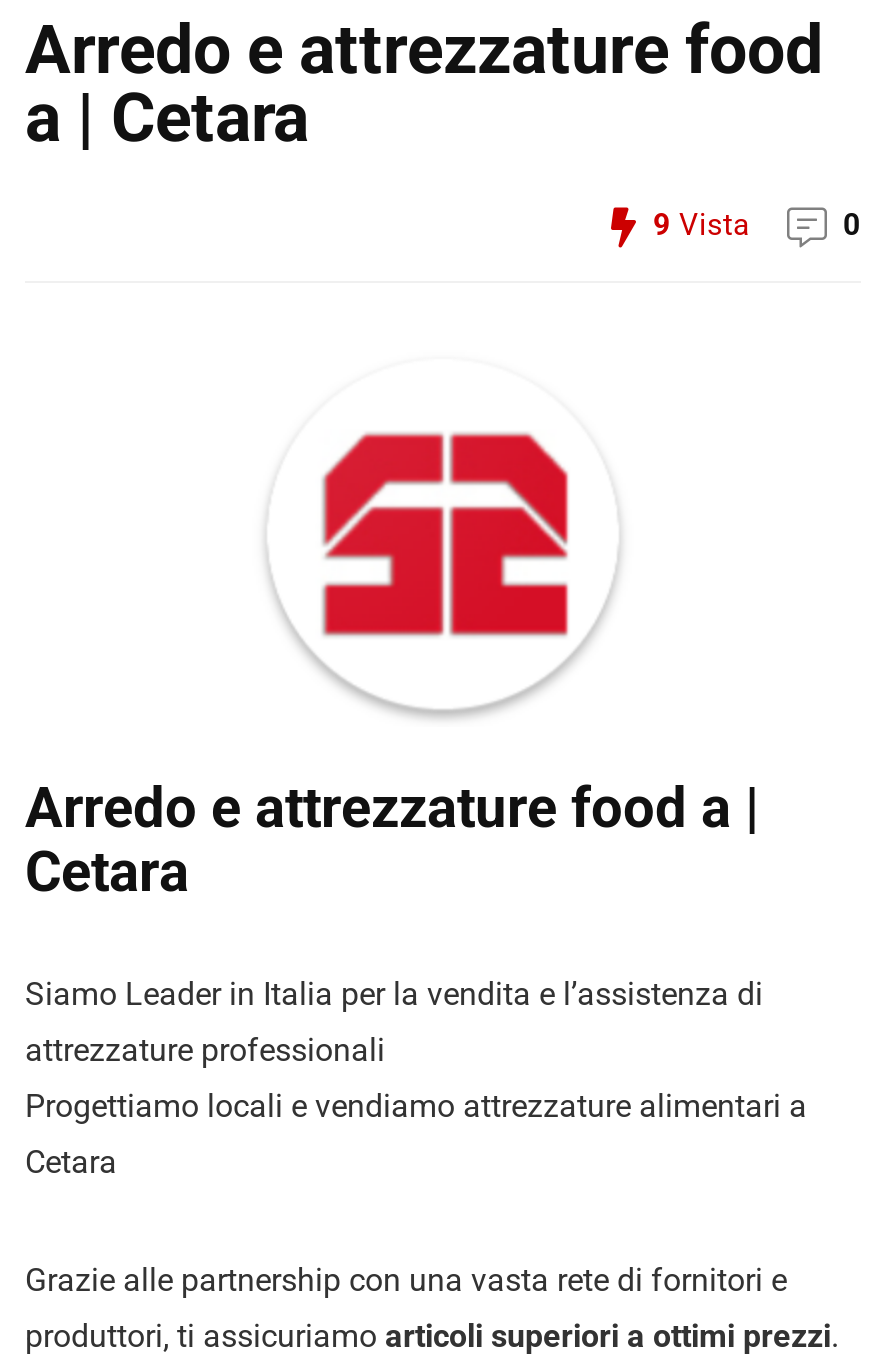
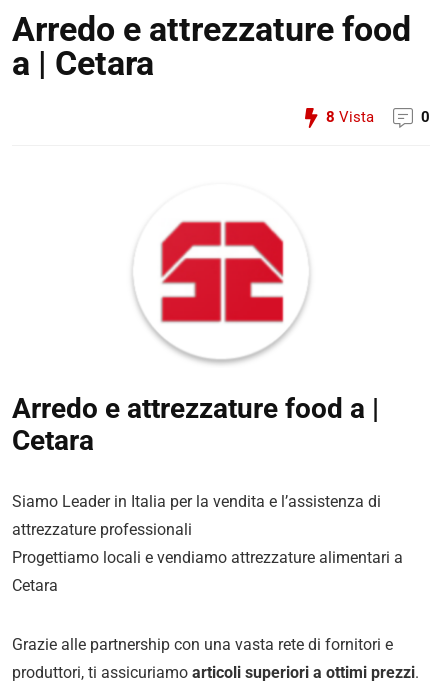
[653,207,749,243] 9 Vista -> [326,108,374,126] 8 Vista

